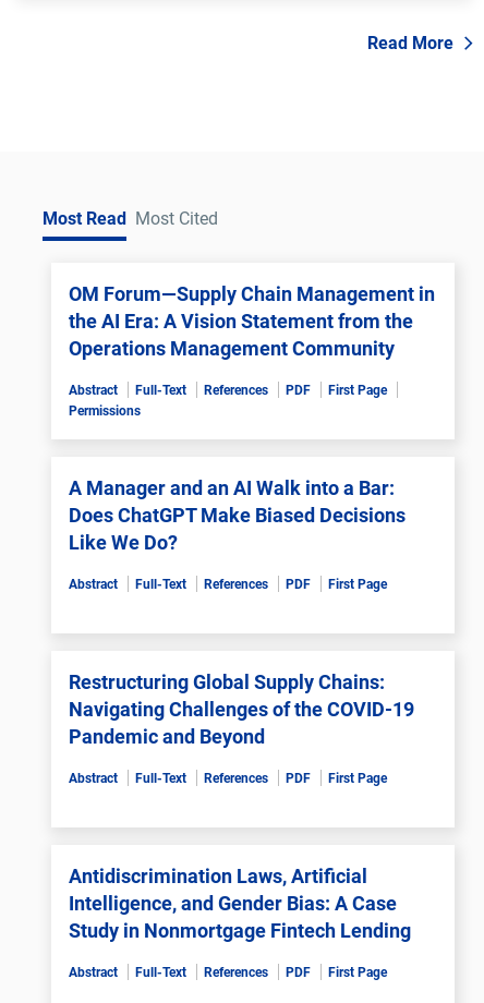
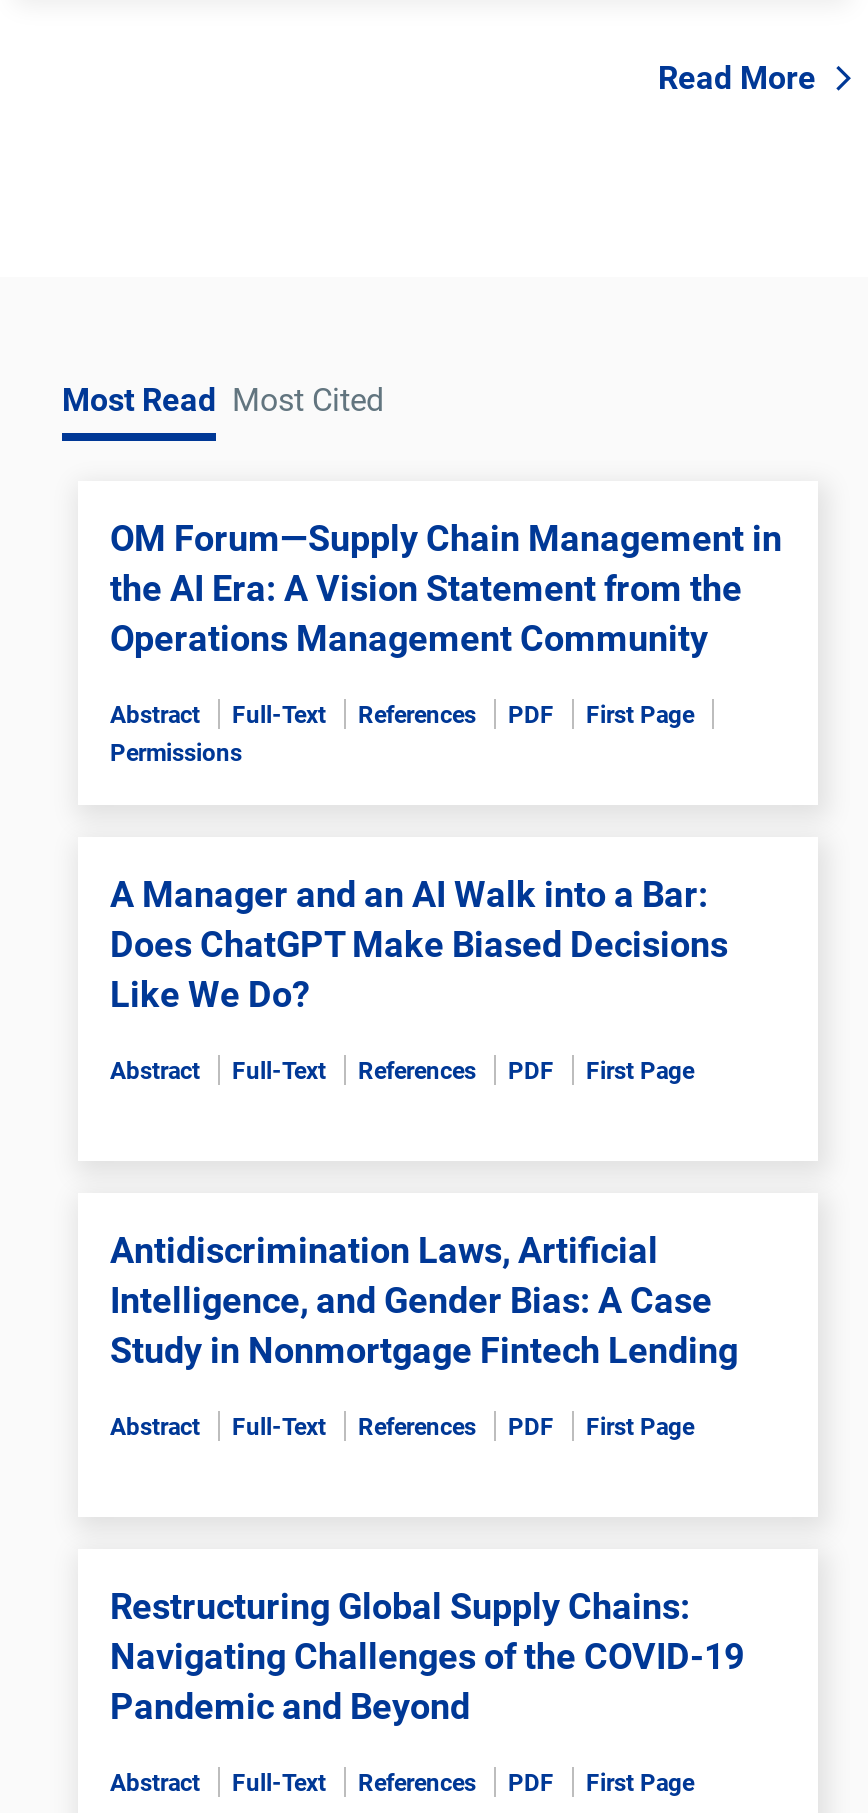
moved [69,670,414,748] -> [110,1585,744,1727]: Restructuring Global Supply Chains: | Navigating Challenges of the COVID-19 | Pandemic and Beyond
moved [69,864,411,942] -> [110,1229,738,1371]: Antidiscrimination Laws, Artificial | Intelligence, and Gender Bias: A Case | Study in Nonmortgage Fintech Lending

